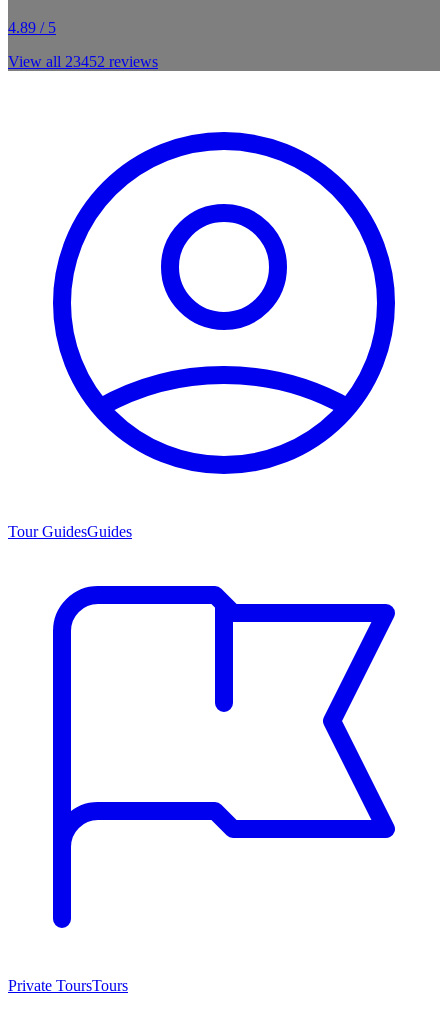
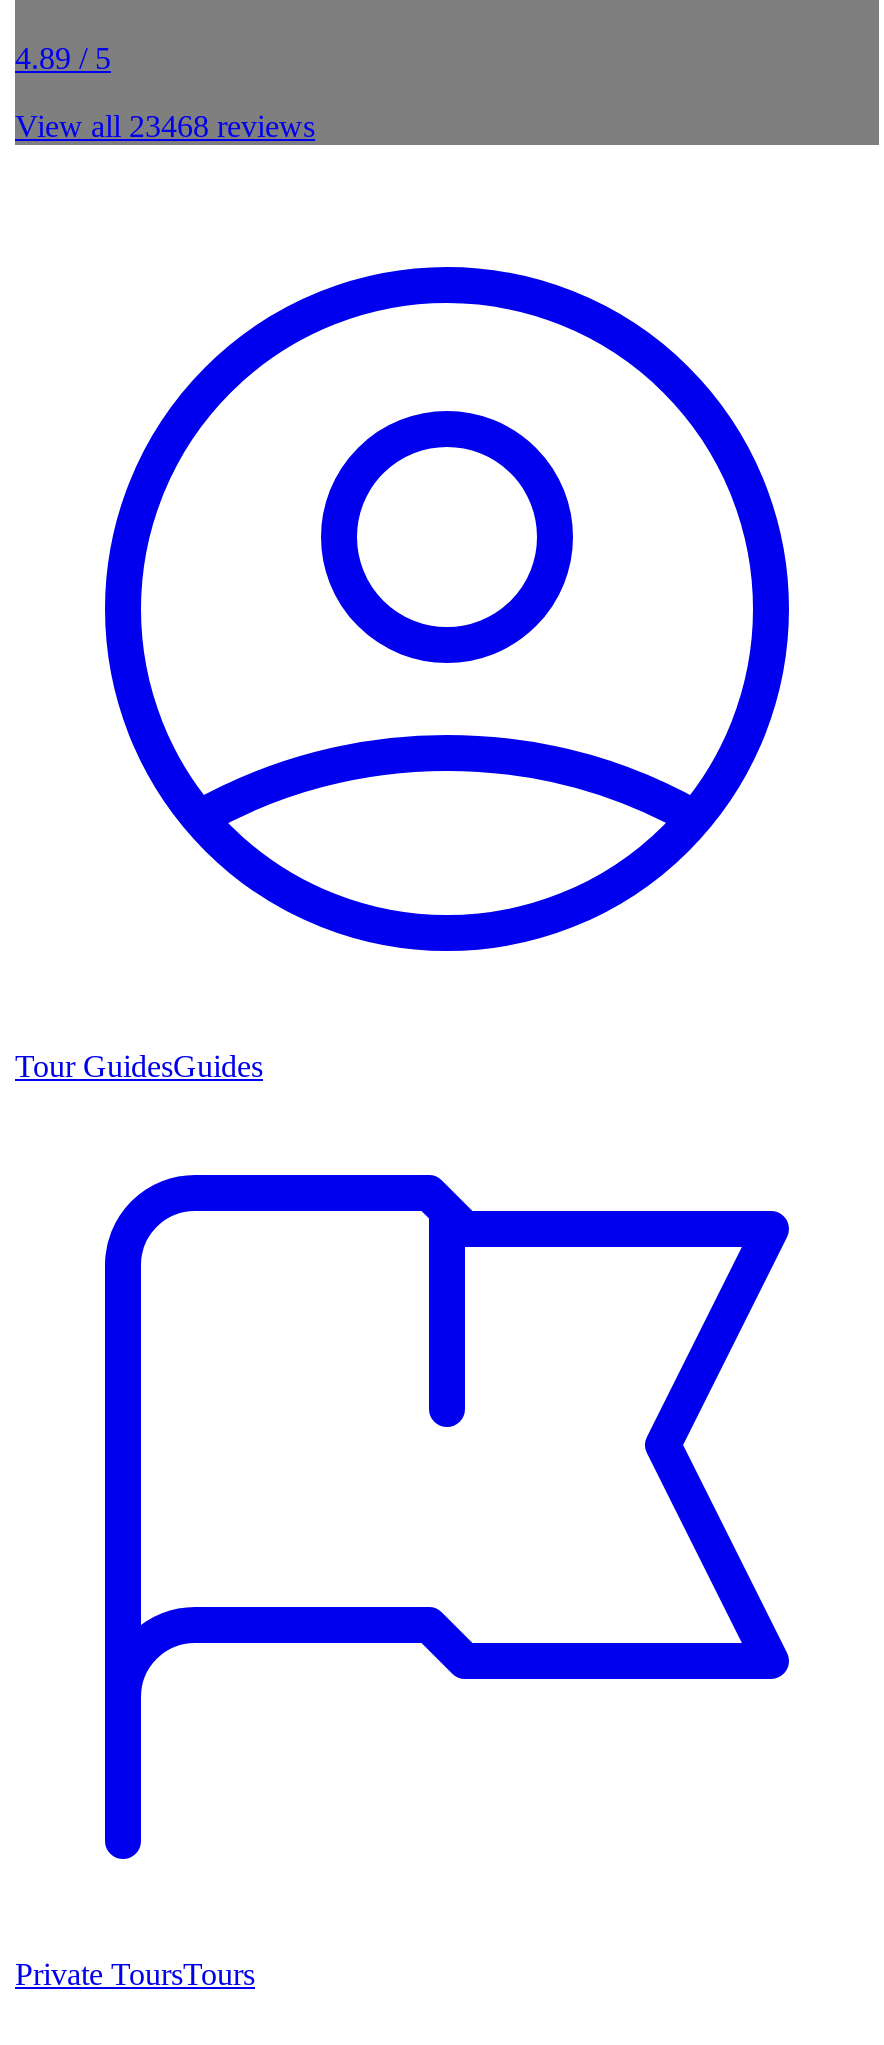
[8,53,158,70] View all 23452 reviews -> [15,110,315,144] View all 23468 reviews

